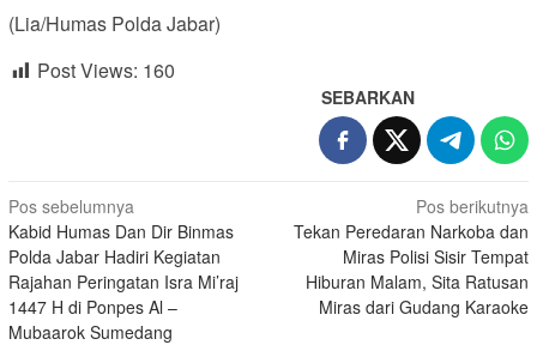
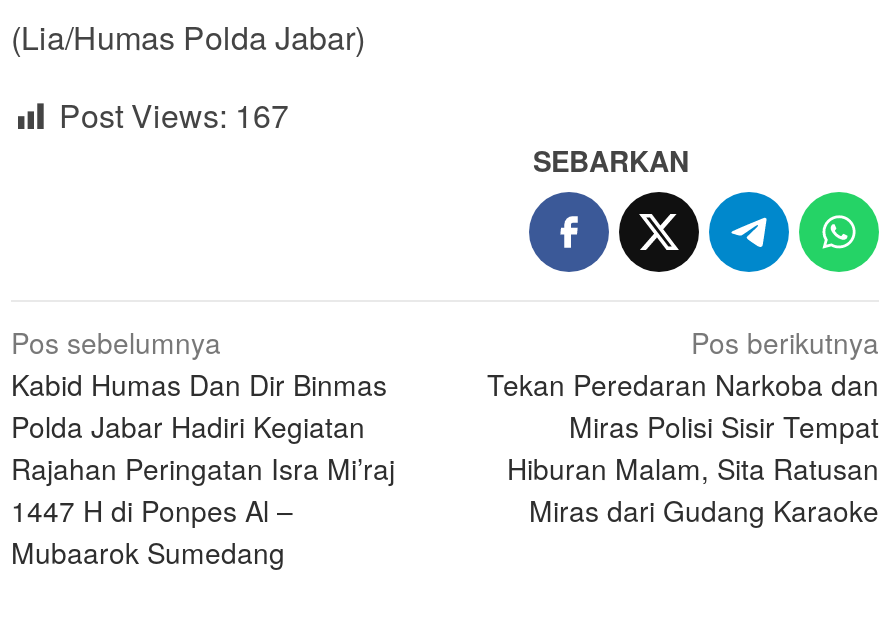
[37,56,175,84] Post Views: 160 -> [59,92,289,138] Post Views: 167

